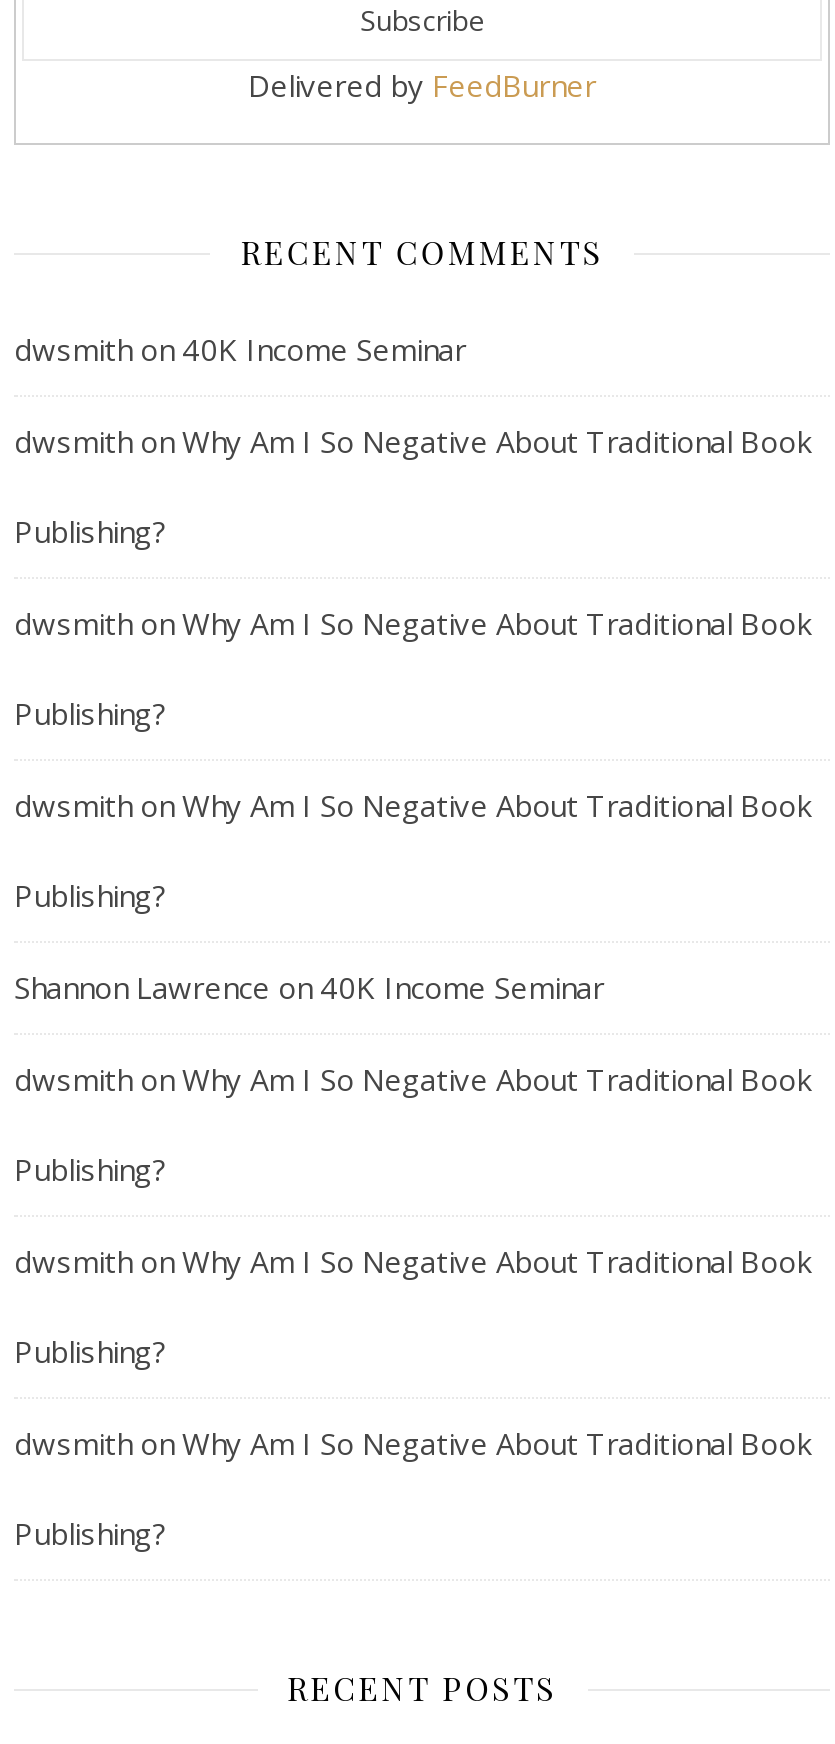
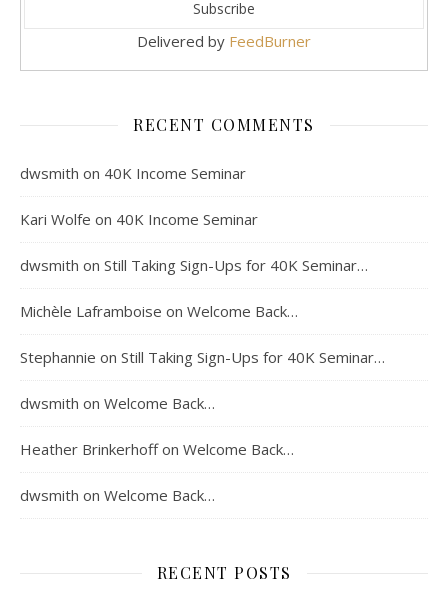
[14,421,810,1553] dwsmith on Why Am I So Negative About Traditional Book | Publishing? | dwsmith on Why Am I So Negative About Traditional Book | Publishing? | dwsmith on Why Am I So Negative About Traditional Book | Publishing? | Shannon Lawrence on 40K Income Seminar | dwsmith on Why Am I So Negative About Traditional Book | Publishing? | dwsmith on Why Am I So Negative About Traditional Book | Publishing? | dwsmith on Why Am I So Negative About Traditional Book | Publishing? -> [20,209,385,505] Kari Wolfe on 40K Income Seminar | dwsmith on Still Taking Sign-Ups for 40K Seminar… | Michèle Laframboise on Welcome Back… | Stephannie on Still Taking Sign-Ups for 40K Seminar… | dwsmith on Welcome Back… | Heather Brinkerhoff on Welcome Back… | dwsmith on Welcome Back…

